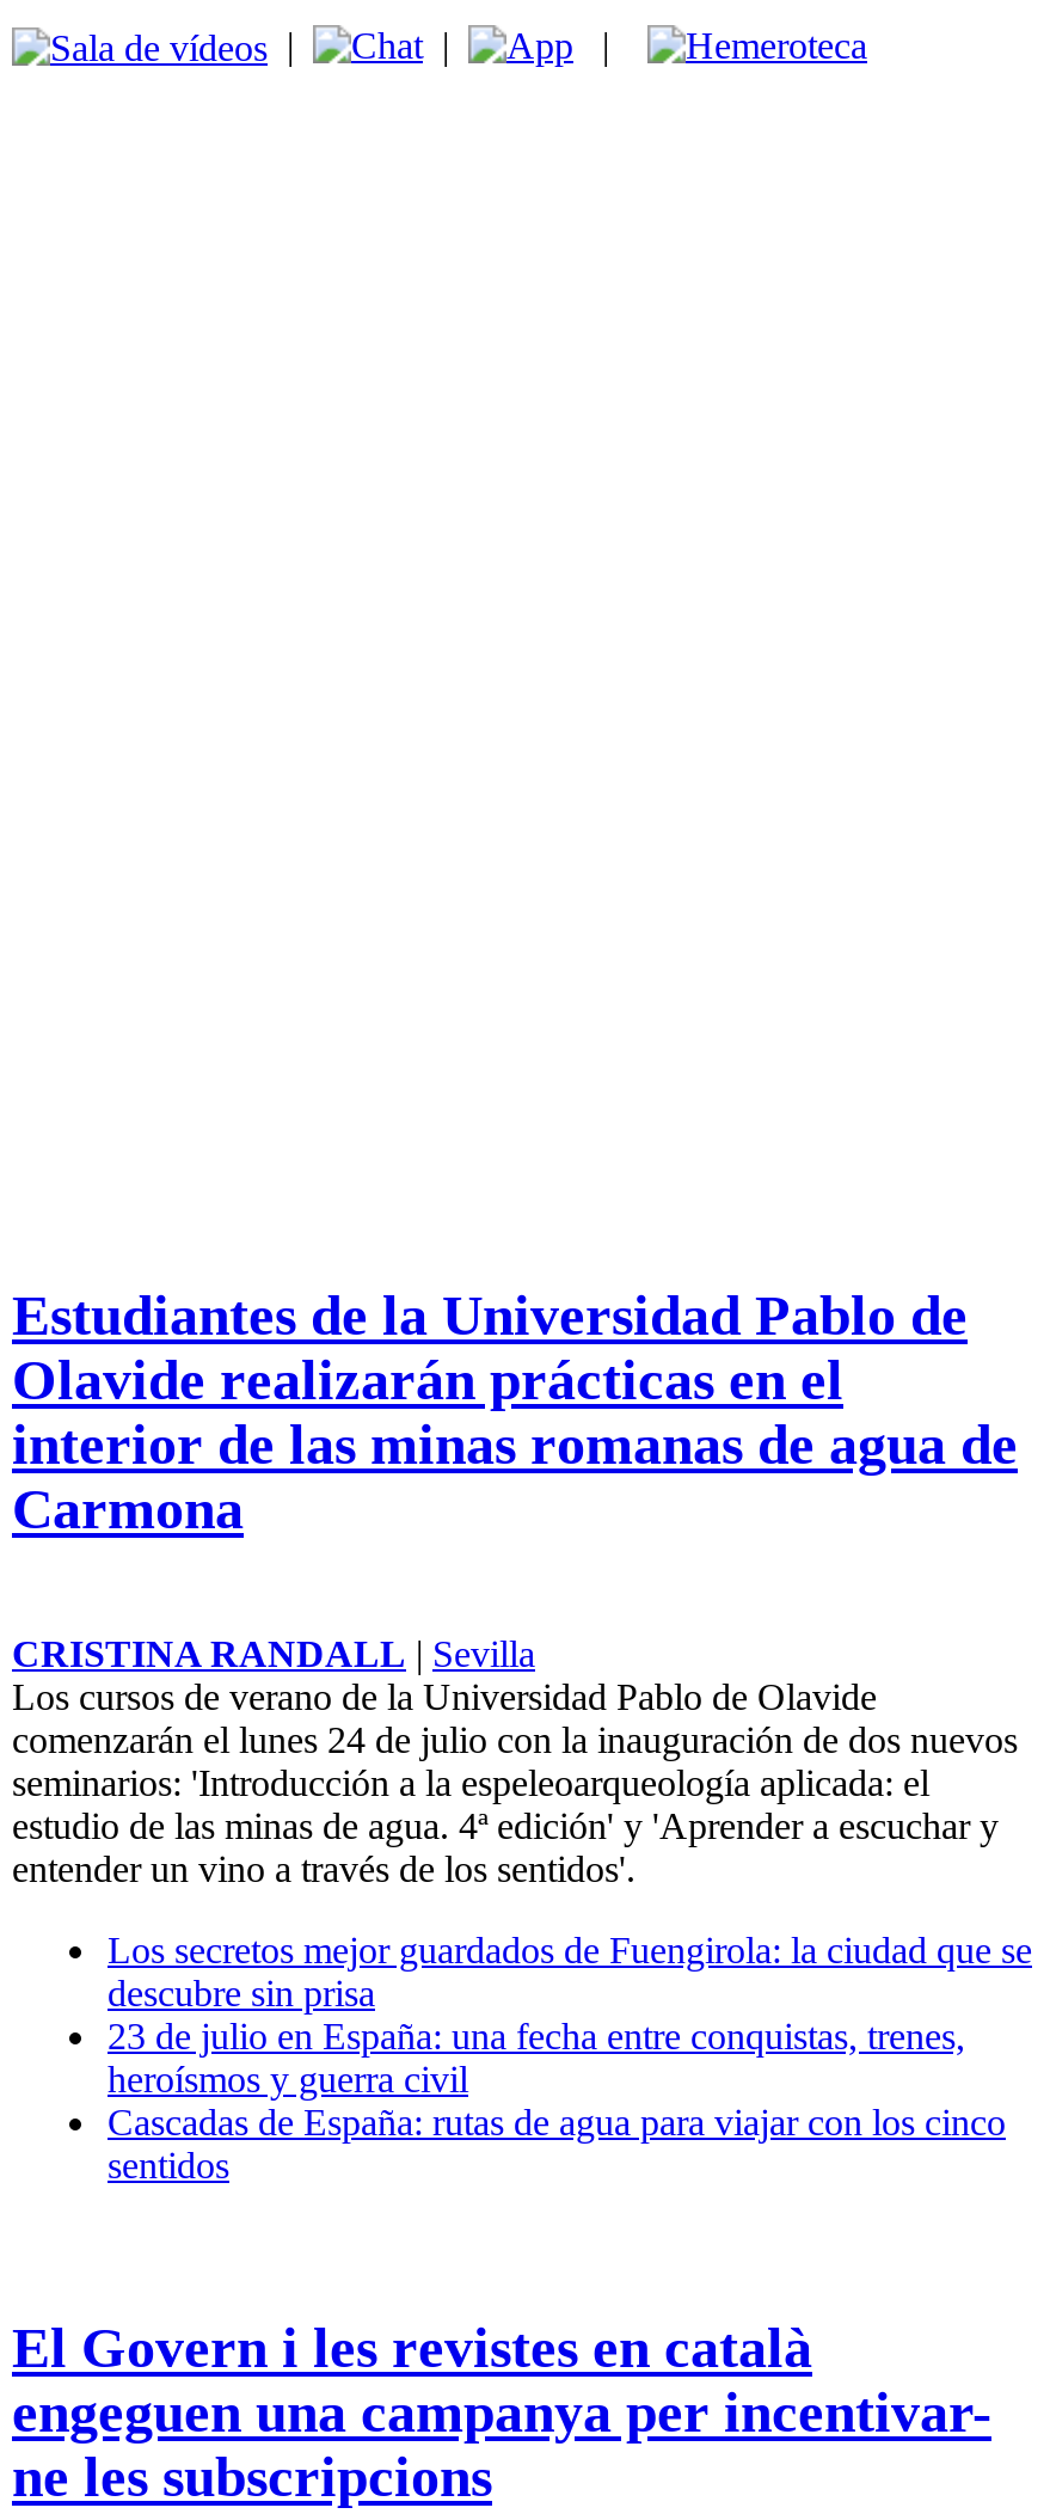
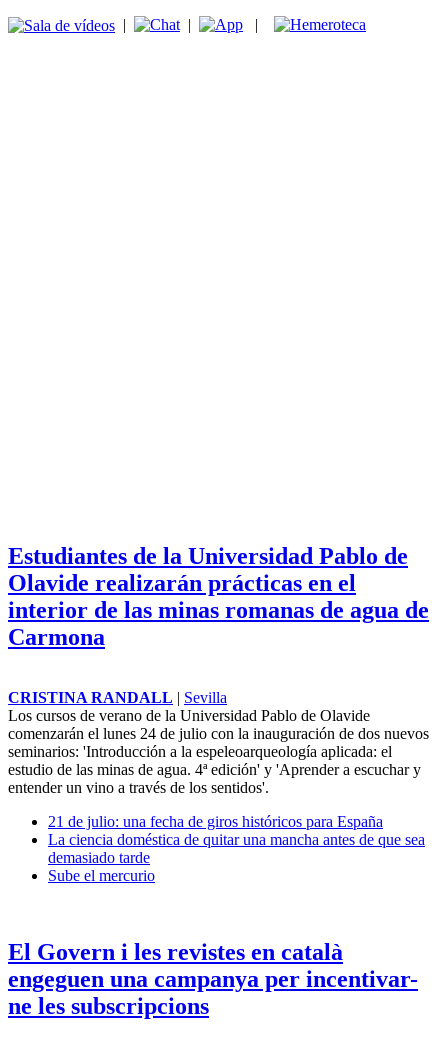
[108,1930,1032,2186] Los secretos mejor guardados de Fuengirola: la ciudad que se | descubre sin prisa | 23 de julio en España: una fecha entre conquistas, trenes, | heroísmos y guerra civil | Cascadas de España: rutas de agua para viajar con los cinco | sentidos -> [48,813,425,884] 21 de julio: una fecha de giros históricos para España | La ciencia doméstica de quitar una mancha antes de que sea | demasiado tarde | Sube el mercurio

